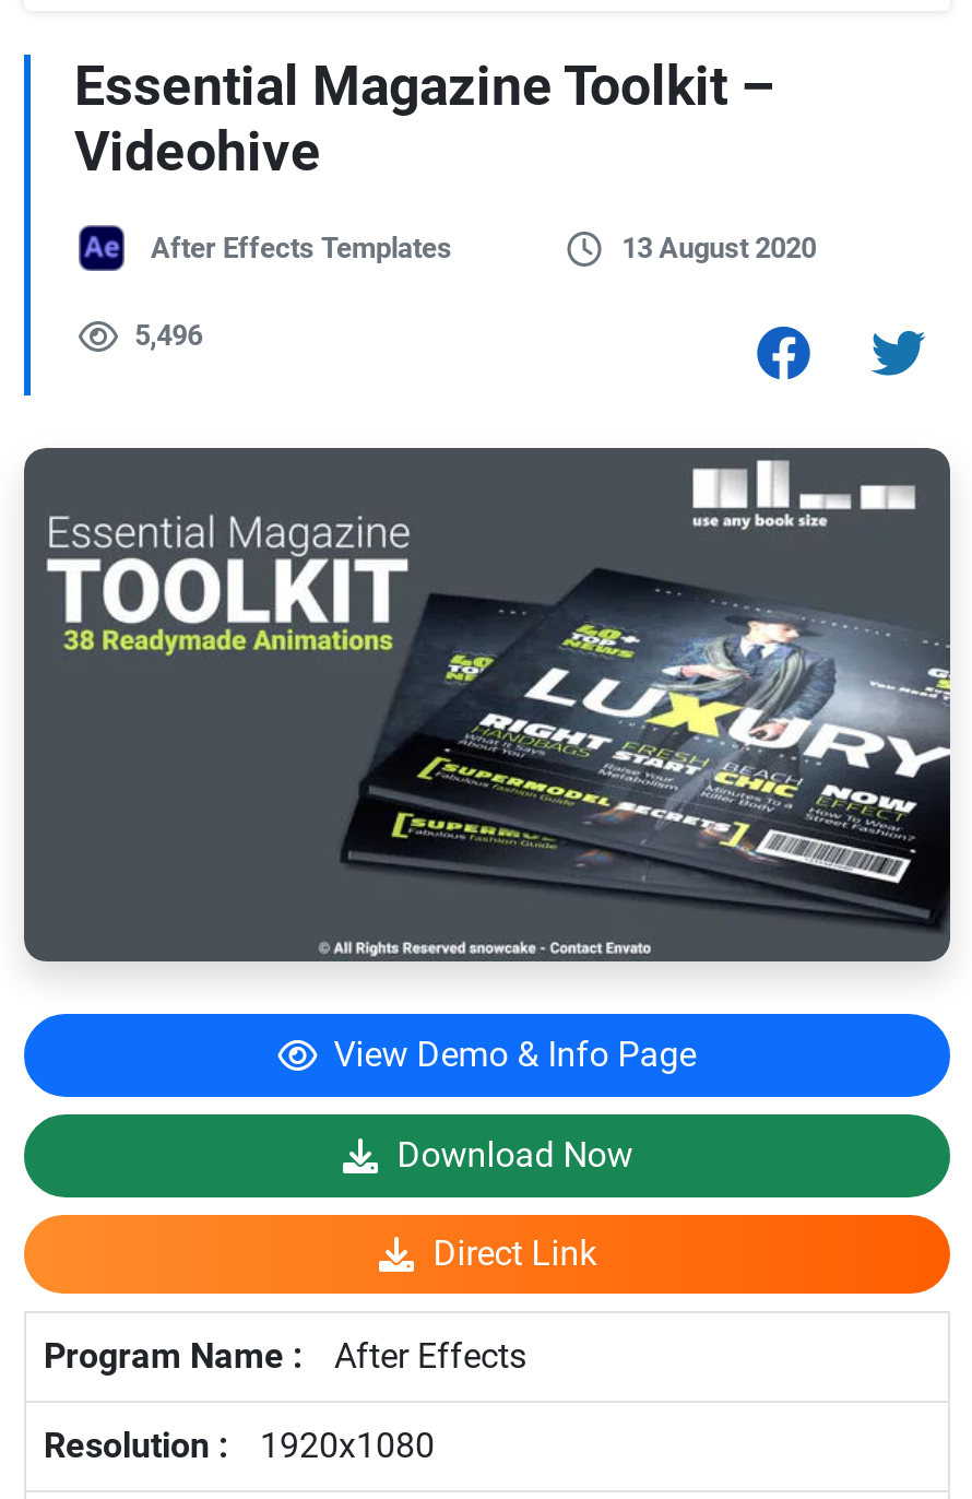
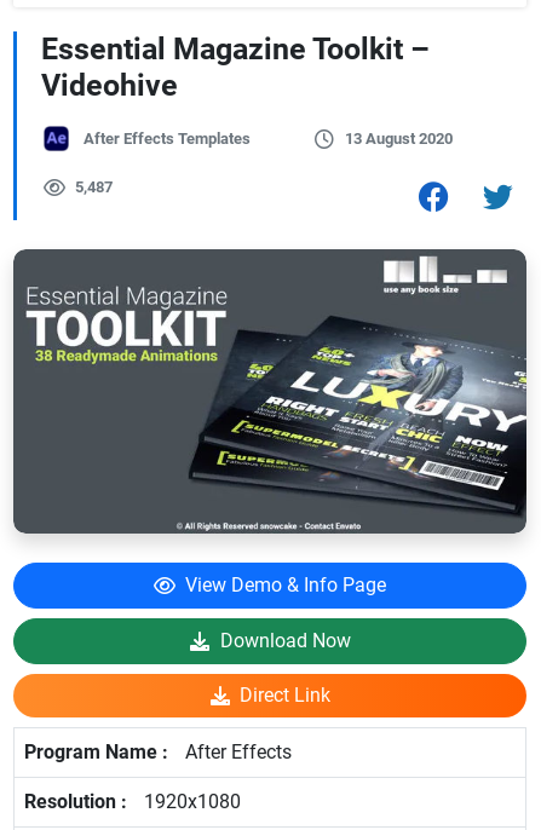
[135,319,202,352] 5,496 -> [75,178,112,196] 5,487

